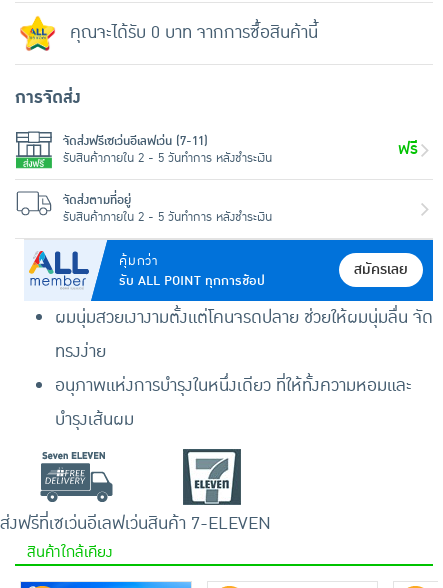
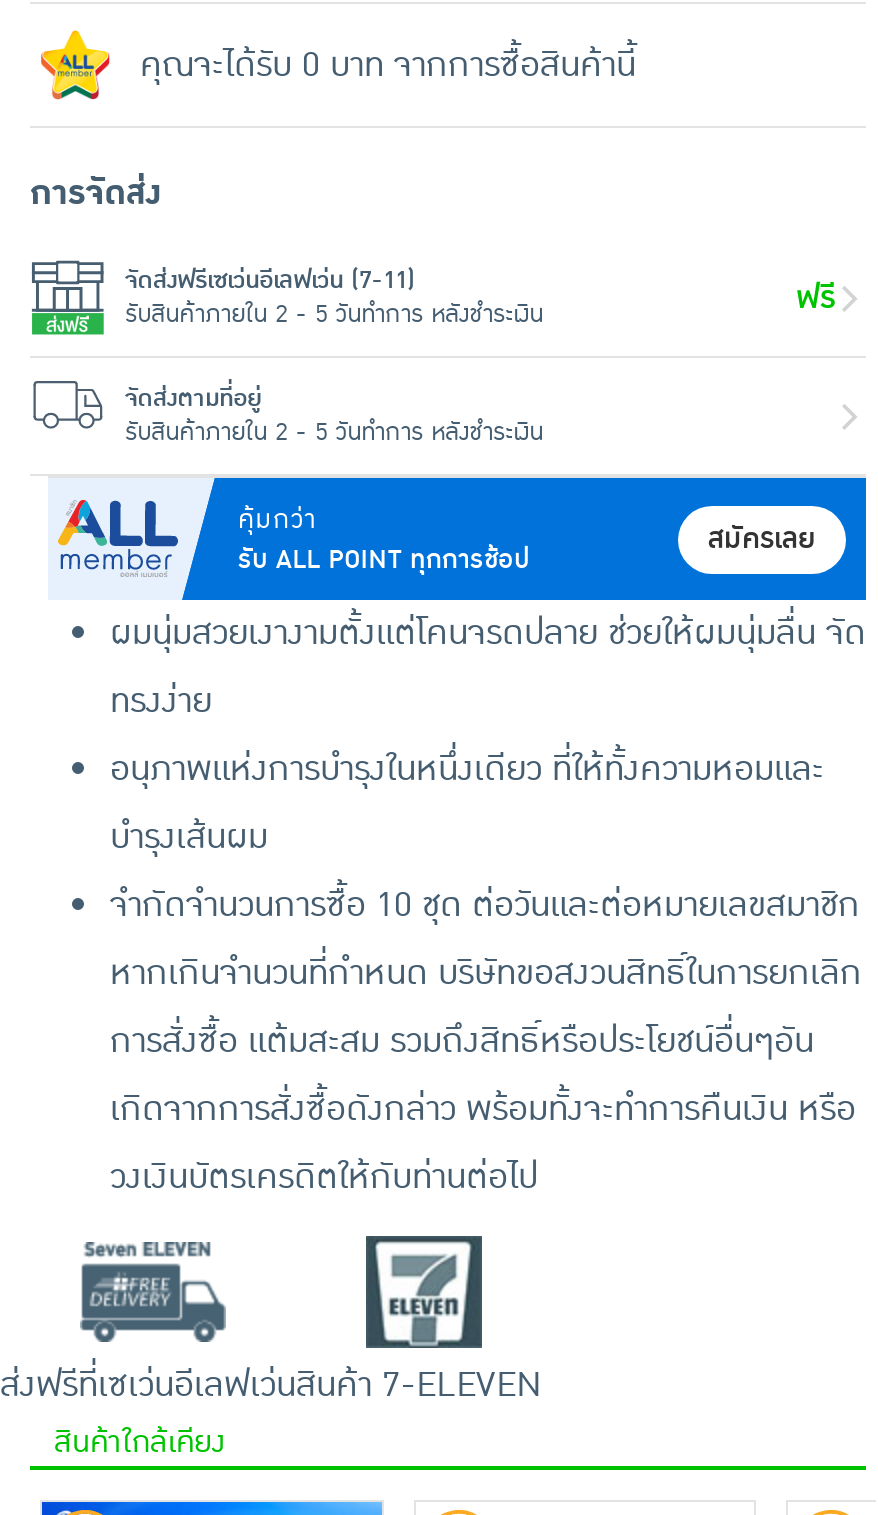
none -> [110,881,862,1205] จำกัดจำนวนการซื้อ 10 ชุด ต่อวันและต่อหมายเลขสมาชิก | หากเกินจำนวนที่กำหนด บริษัทขอสงวนสิทธิ์ในการยกเลิก | การสั่งซื้อ แต้มสะสม รวมถึงสิทธิ์หรือประโยชน์อื่นๆอัน | เกิดจากการสั่งซื้อดังกล่าว พร้อมทั้งจะทำการคืนเงิน หรือ | วงเงินบัตรเครดิตให้กับท่านต่อไป

